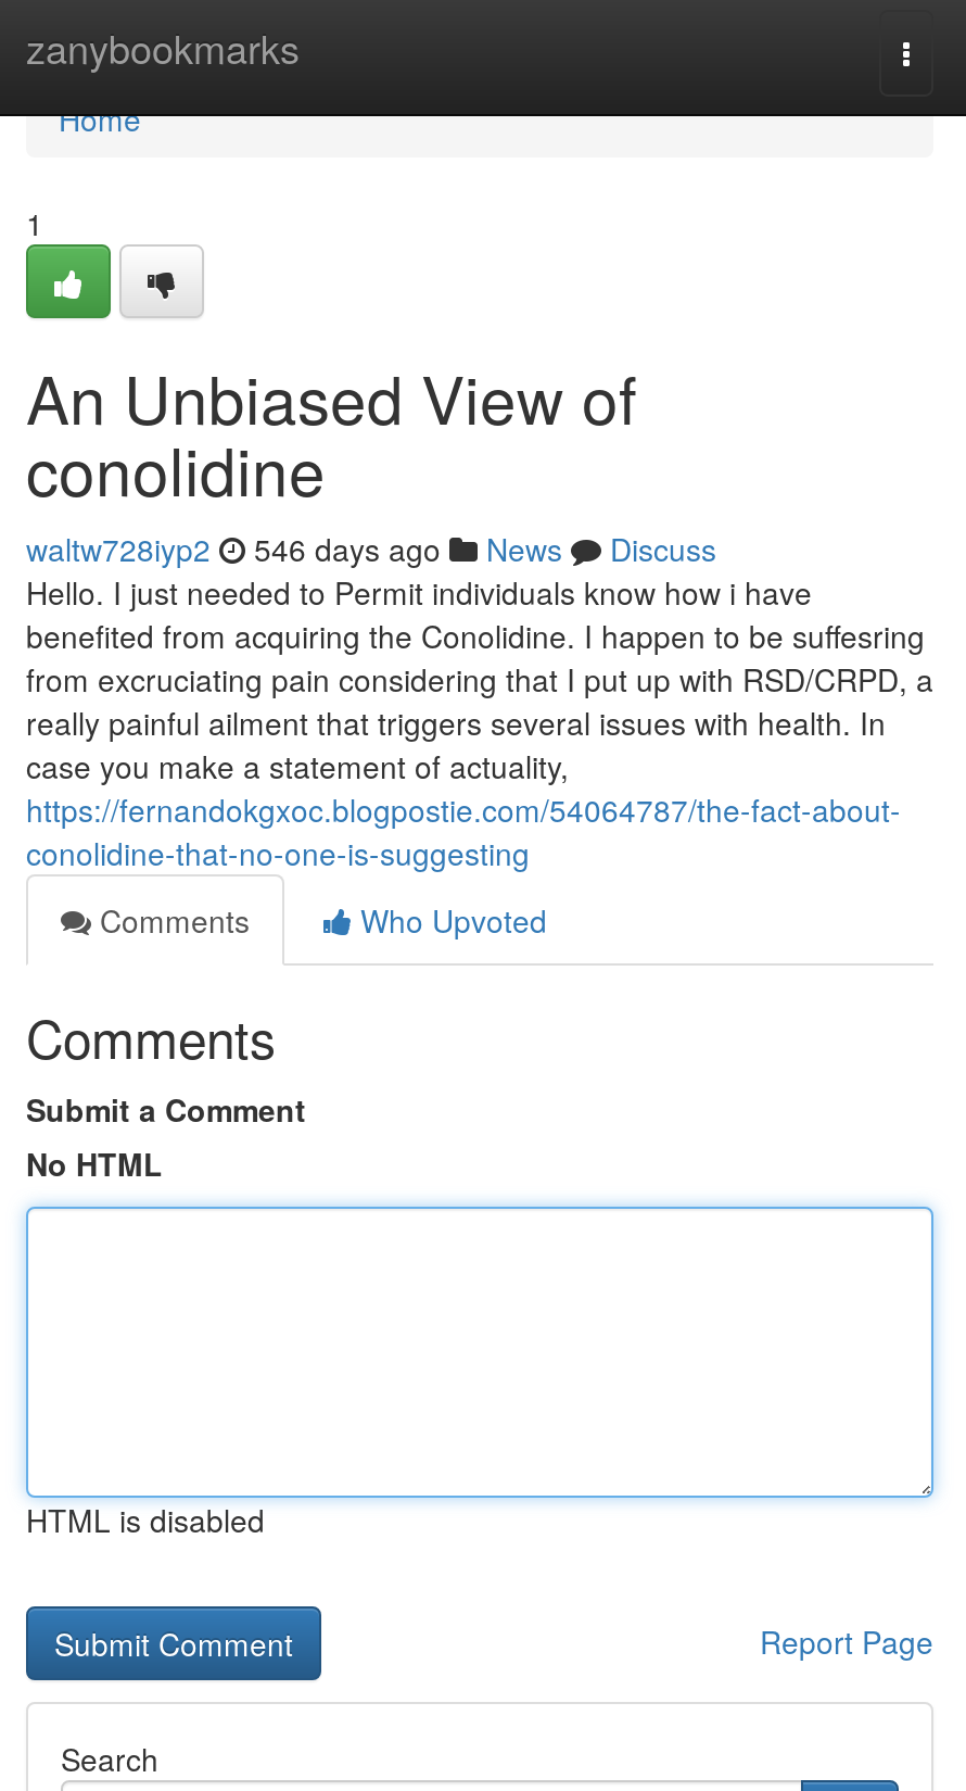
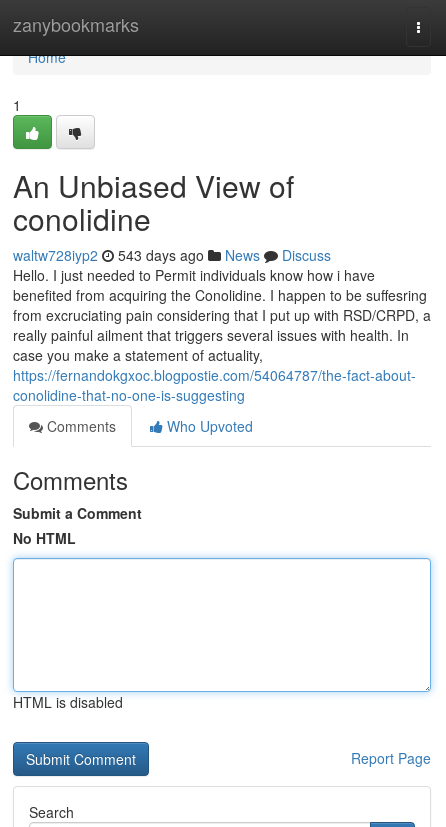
[26,527,716,570] waltw728iyp2 546 days ago News Discuss -> [13,245,331,265] waltw728iyp2 543 days ago News Discuss

